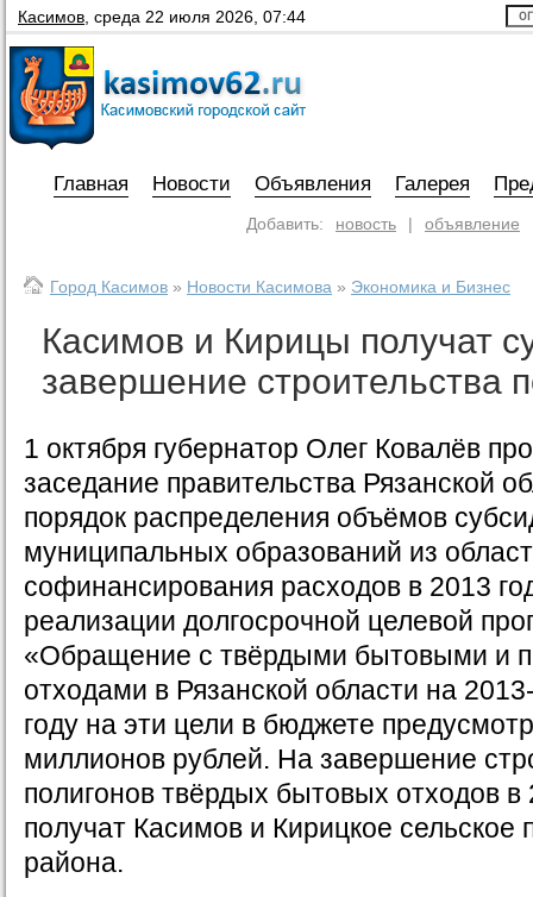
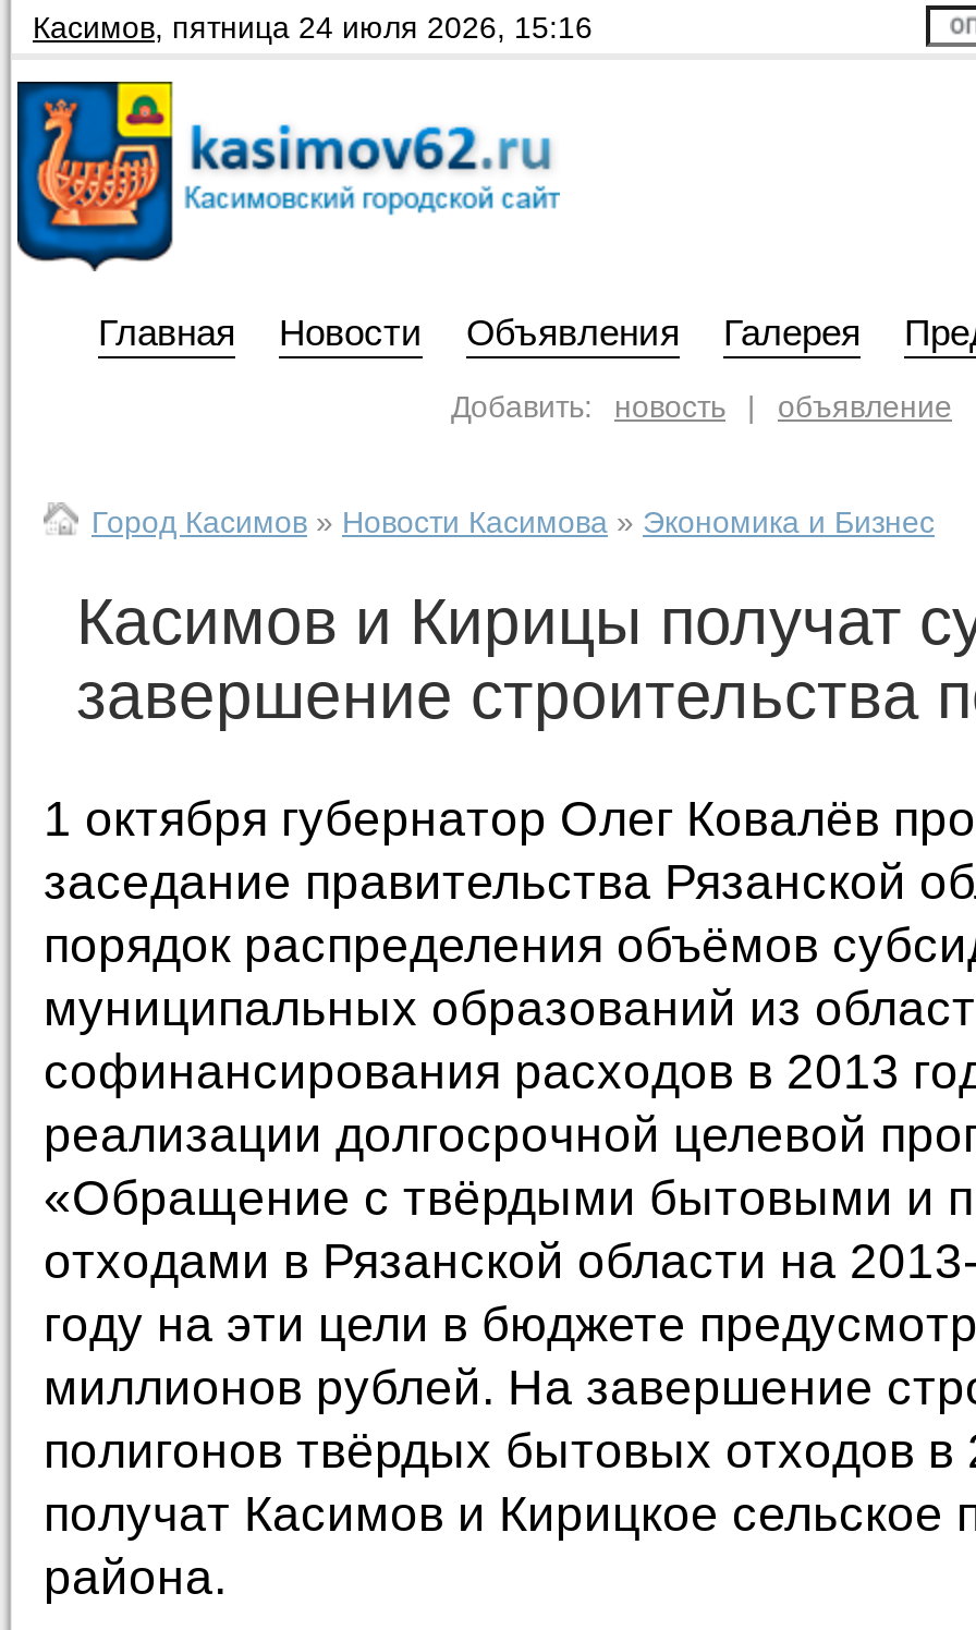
[18,7,306,26] Касимов, среда 22 июля 2026, 07:44 -> [33,10,593,45] Касимов, пятница 24 июля 2026, 15:16

